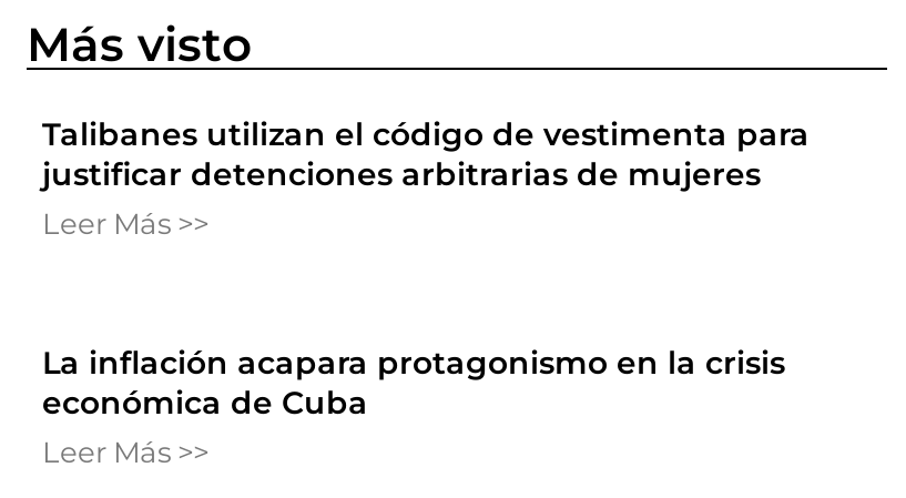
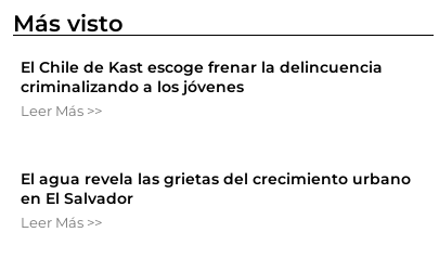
[42,115,810,195] Talibanes utilizan el código de vestimenta para | justificar detenciones arbitrarias de mujeres -> [21,58,383,97] El Chile de Kast escoge frenar la delincuencia | criminalizando a los jóvenes
[42,344,785,423] La inflación acapara protagonismo en la crisis | económica de Cuba -> [21,170,411,209] El agua revela las grietas del crecimiento urbano | en El Salvador

